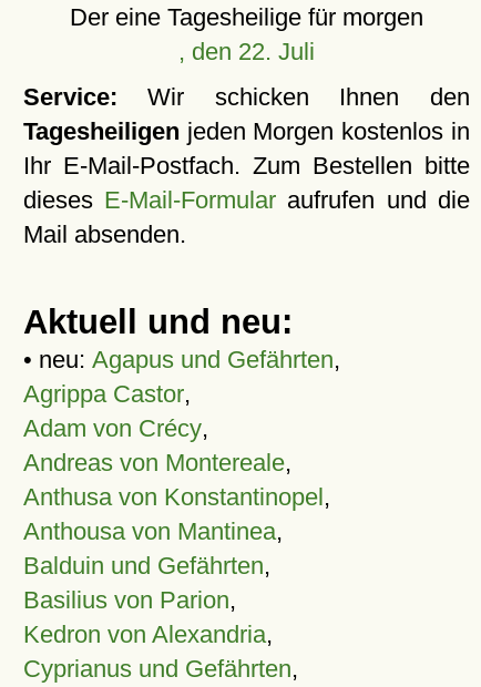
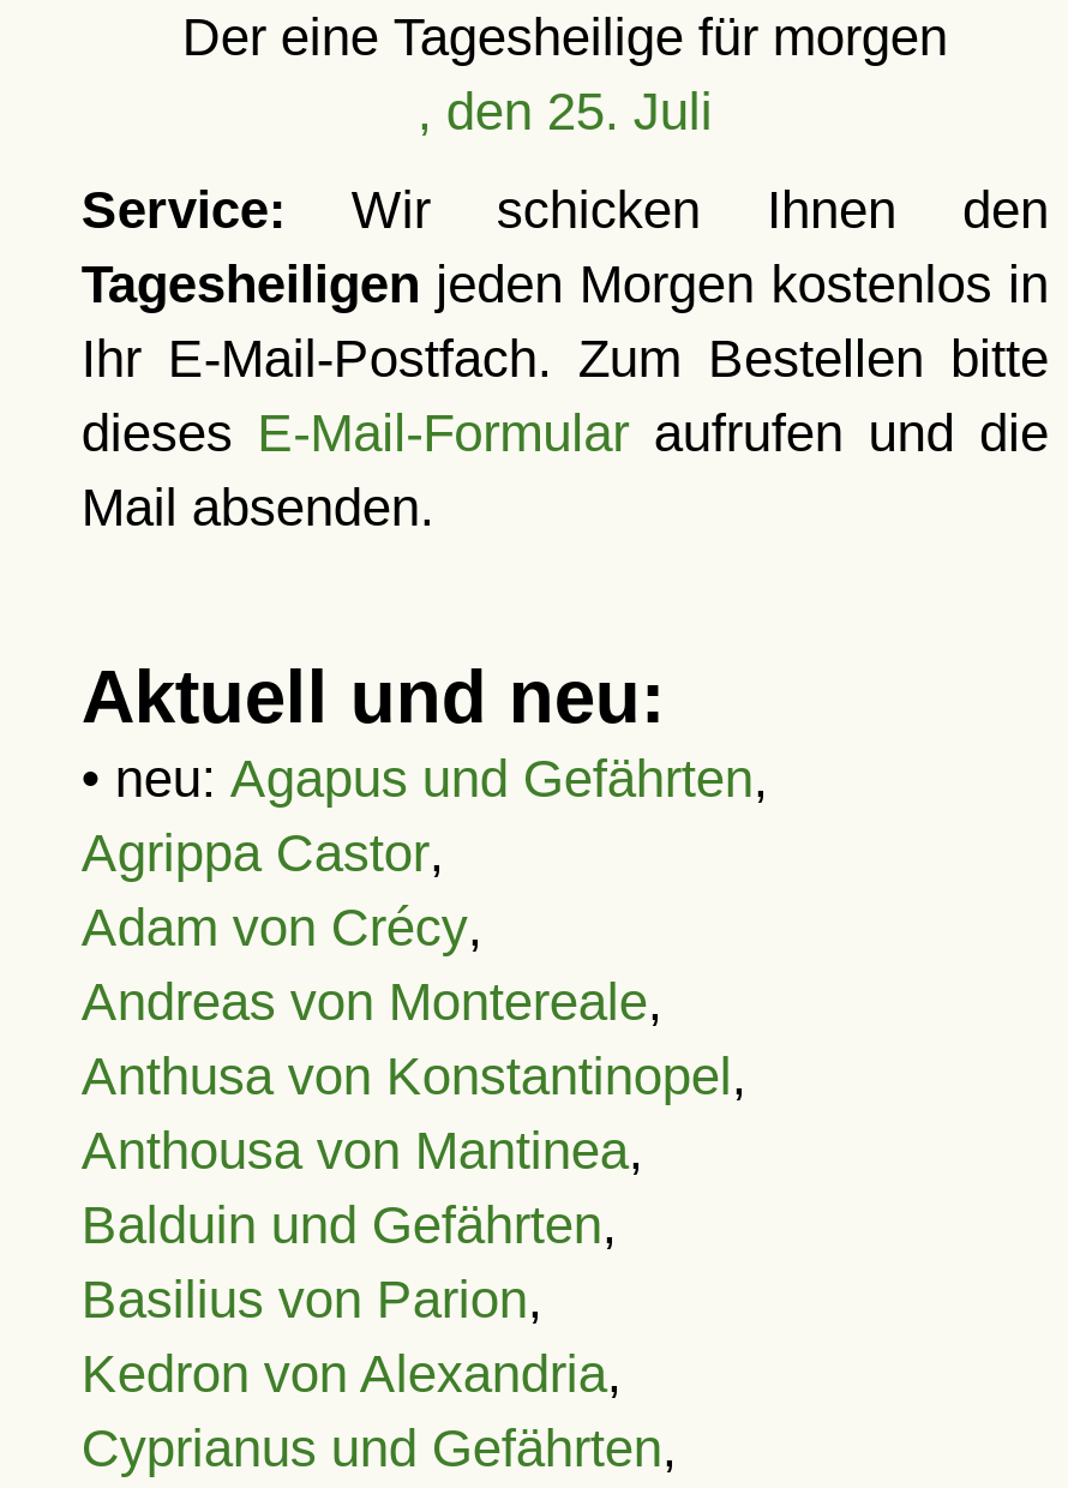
[178,38,315,65] , den 22. Juli -> [417,82,713,142] , den 25. Juli

